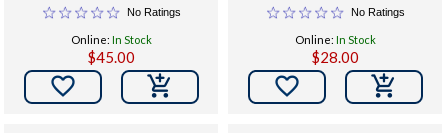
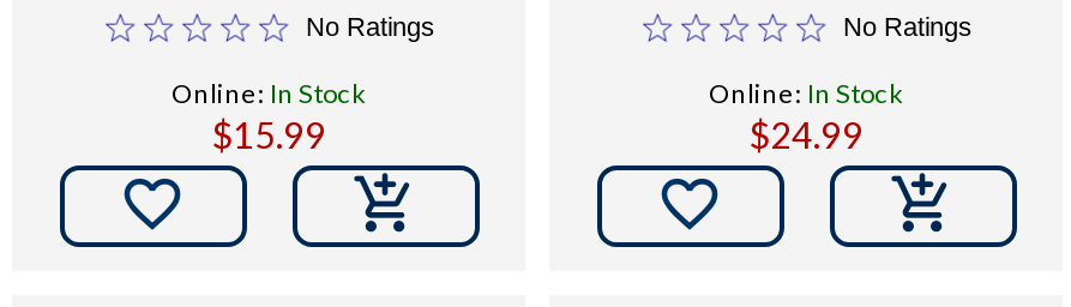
[87,48,135,66] $45.00 -> [211,113,326,156] $15.99
[311,48,359,66] $28.00 -> [748,113,864,156] $24.99

